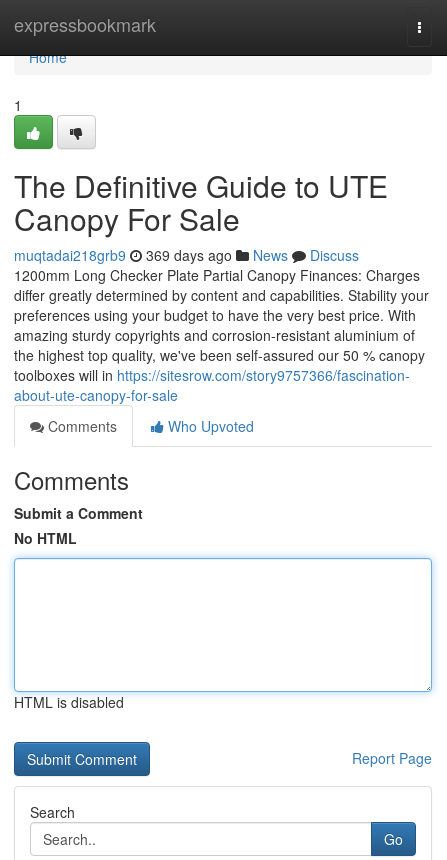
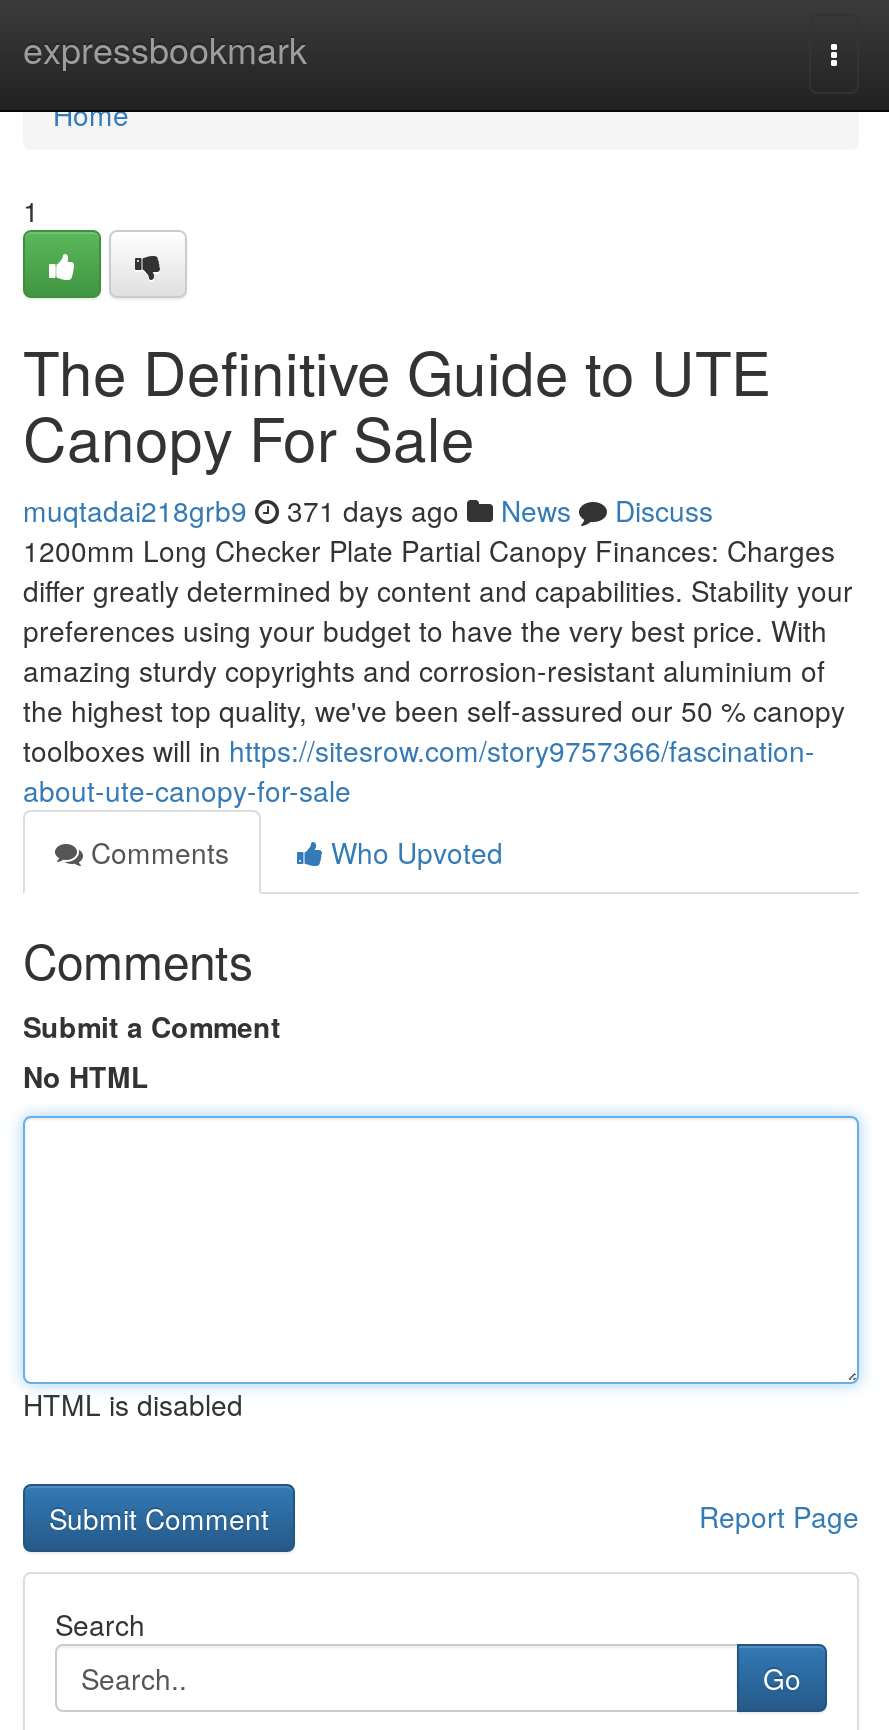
[14,245,359,265] muqtadai218grb9 369 days ago News Discuss -> [23,490,713,530] muqtadai218grb9 371 days ago News Discuss

